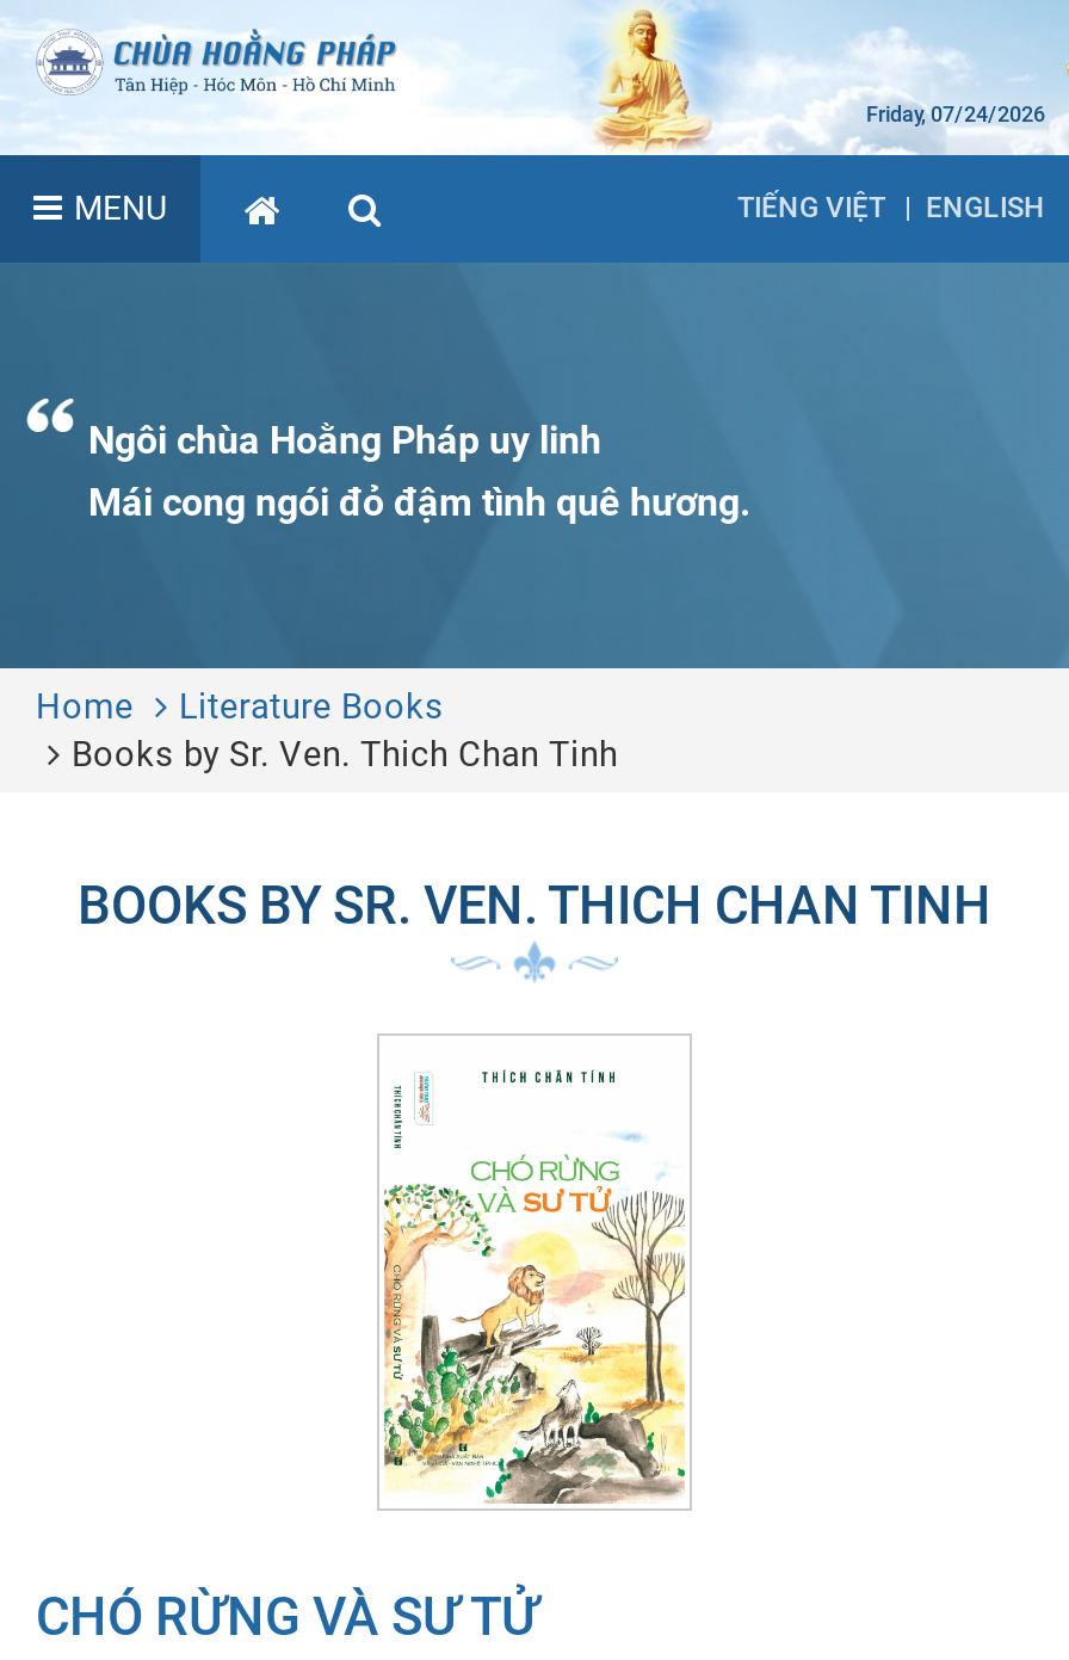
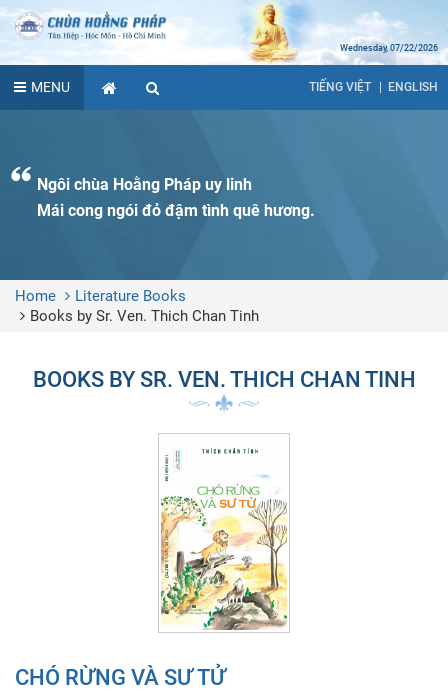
[866,103,1045,126] Friday, 07/24/2026 -> [340,43,438,53] Wednesday, 07/22/2026

